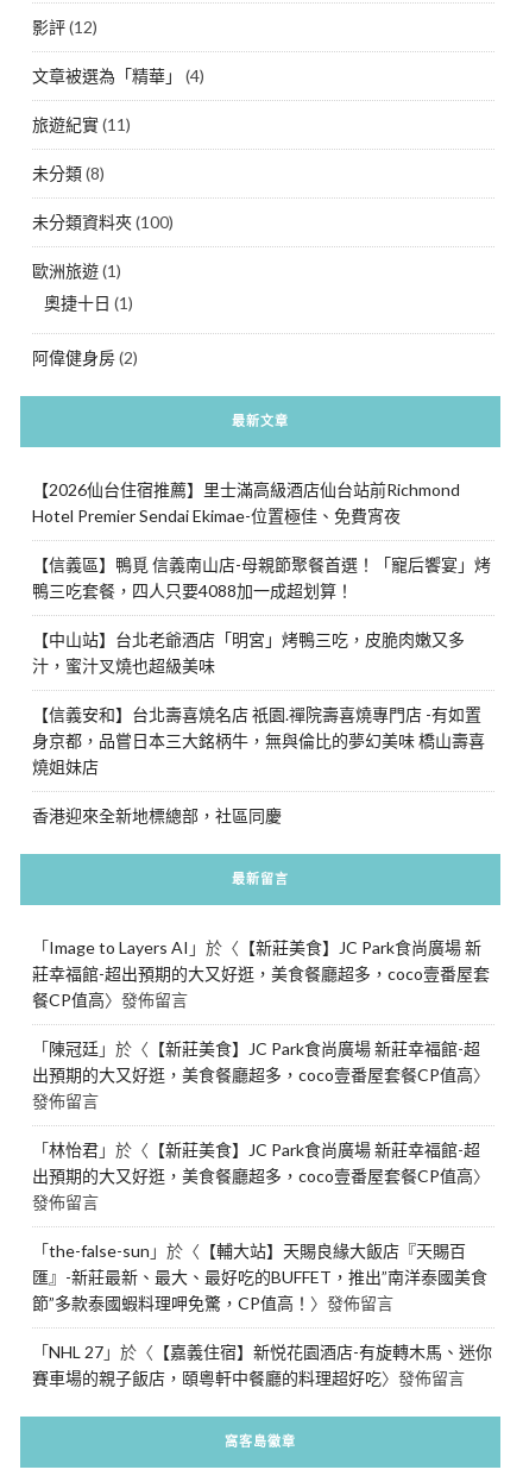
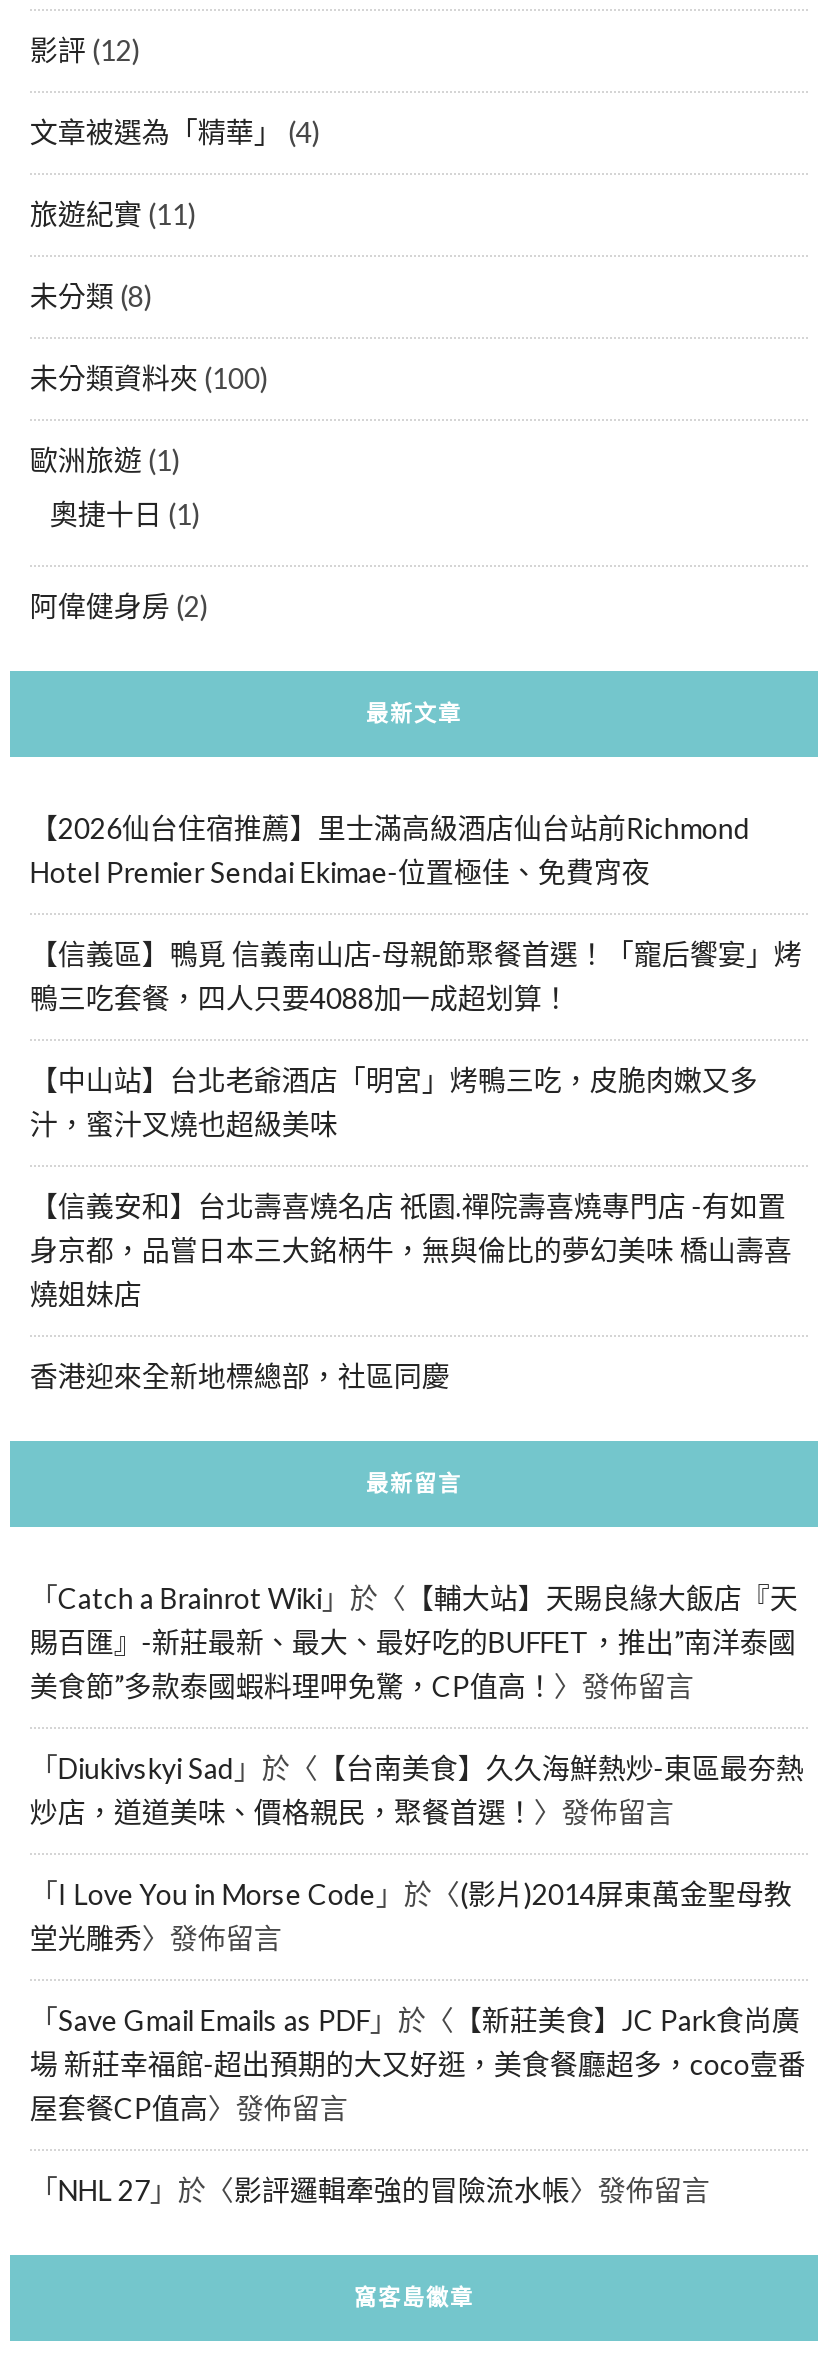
[32,937,489,1010] 「Image to Layers AI」於〈【新莊美食】JC Park食尚廣場 新 | 莊幸福館-超出預期的大又好逛，美食餐廳超多，coco壹番屋套 | 餐CP值高〉發佈留言 -> [30,1581,798,1703] 「Catch a Brainrot Wiki」於〈【輔大站】天賜良緣大飯店『天 | 賜百匯』-新莊最新、最大、最好吃的BUFFET，推出”南洋泰國 | 美食節”多款泰國蝦料理呷免驚，CP值高！〉發佈留言
[32,1038,489,1111] 「陳冠廷」於〈【新莊美食】JC Park食尚廣場 新莊幸福館-超 | 出預期的大又好逛，美食餐廳超多，coco壹番屋套餐CP值高〉 | 發佈留言 -> [30,1751,804,1829] 「Diukivskyi Sad」於〈【台南美食】久久海鮮熱炒-東區最夯熱 | 炒店，道道美味、價格親民，聚餐首選！〉發佈留言
[32,1140,489,1212] 「林怡君」於〈【新莊美食】JC Park食尚廣場 新莊幸福館-超 | 出預期的大又好逛，美食餐廳超多，coco壹番屋套餐CP值高〉 | 發佈留言 -> [30,1877,792,1955] 「I Love You in Morse Code」於〈(影片)2014屏東萬金聖母教 | 堂光雕秀〉發佈留言
[32,1241,487,1313] 「the-false-sun」於〈【輔大站】天賜良緣大飯店『天賜百 | 匯』-新莊最新、最大、最好吃的BUFFET，推出”南洋泰國美食 | 節”多款泰國蝦料理呷免驚，CP值高！〉發佈留言 -> [30,2003,806,2125] 「Save Gmail Emails as PDF」於〈【新莊美食】JC Park食尚廣 | 場 新莊幸福館-超出預期的大又好逛，美食餐廳超多，coco壹番 | 屋套餐CP值高〉發佈留言
[32,1342,492,1388] 「NHL 27」於〈【嘉義住宿】新悦花園酒店-有旋轉木馬、迷你 | 賽車場的親子飯店，頤粵軒中餐廳的料理超好吃〉發佈留言 -> [30,2173,710,2207] 「NHL 27」於〈影評邏輯牽強的冒險流水帳〉發佈留言

